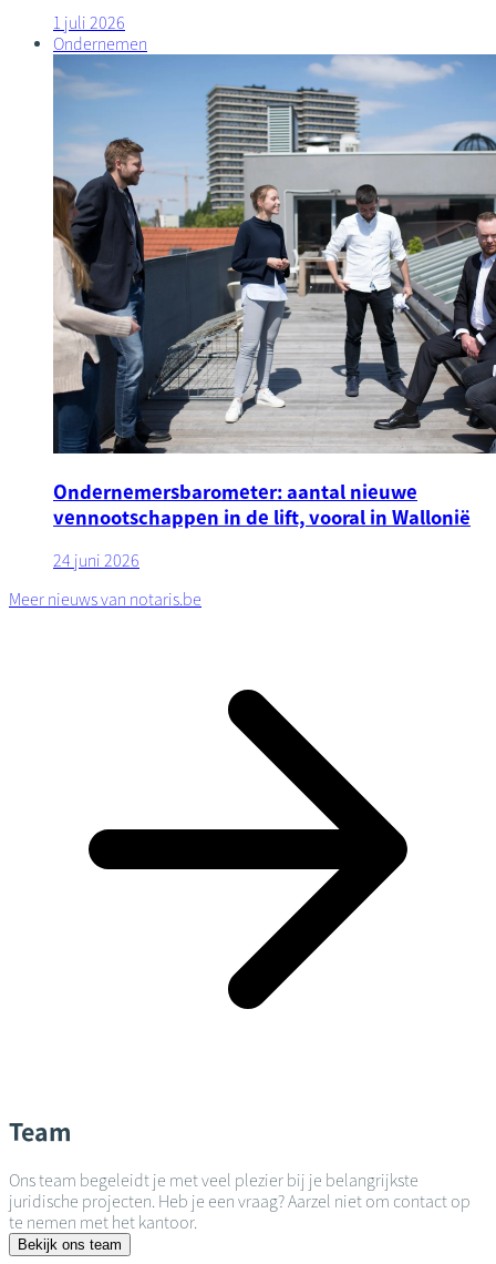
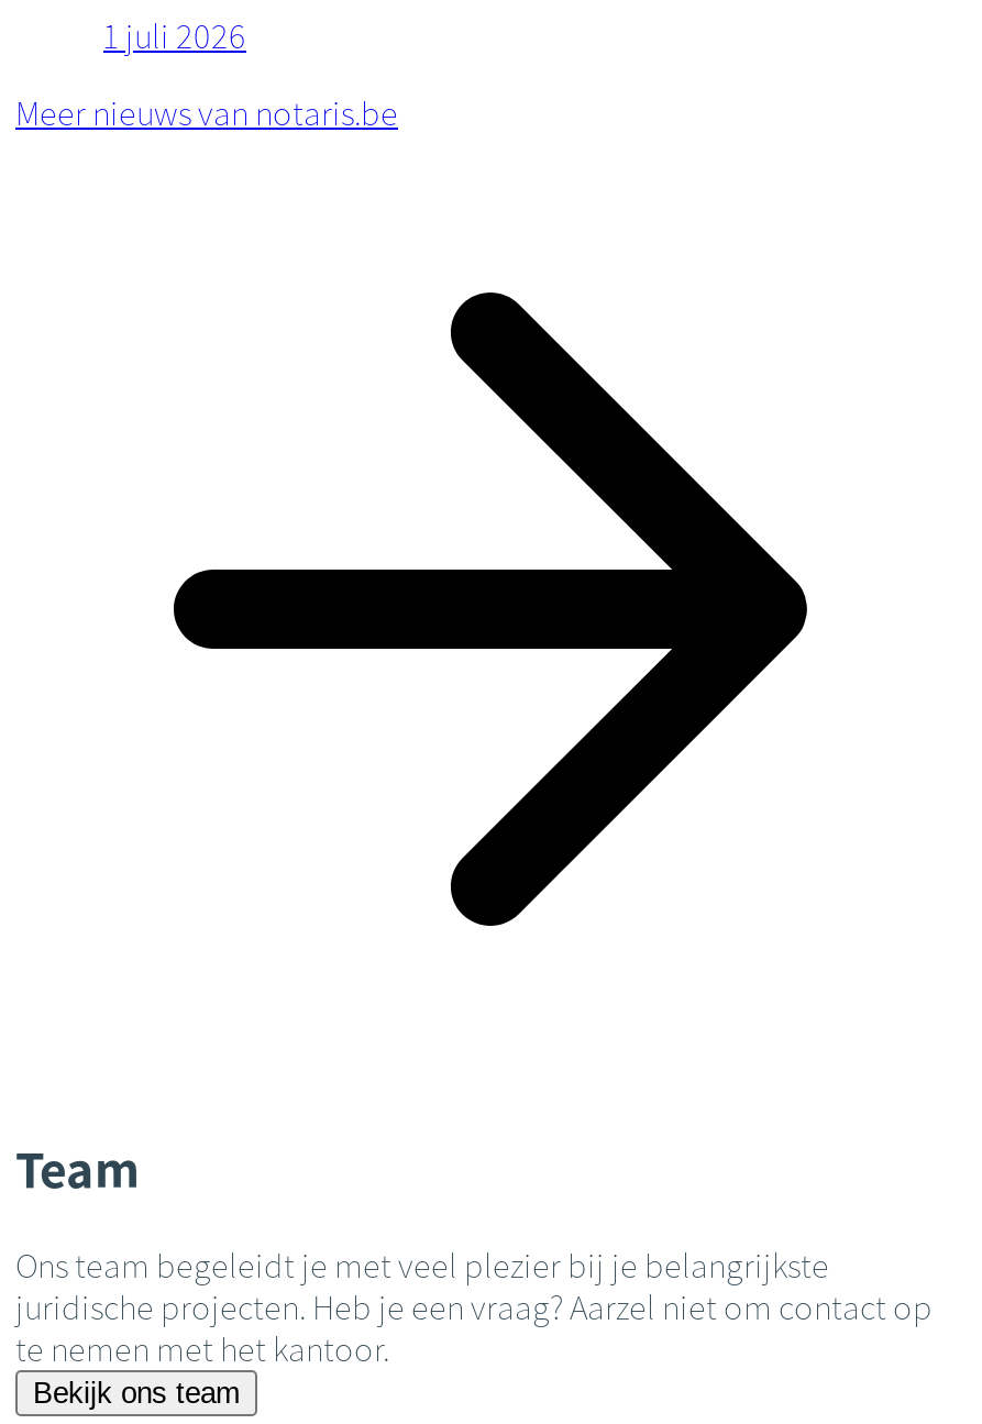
[52,33,493,455] [image] | Ondernemen -> none
[53,479,471,571] Ondernemersbarometer: aantal nieuwe | vennootschappen in de lift, vooral in Wallonië | 24 juni 2026 -> none

